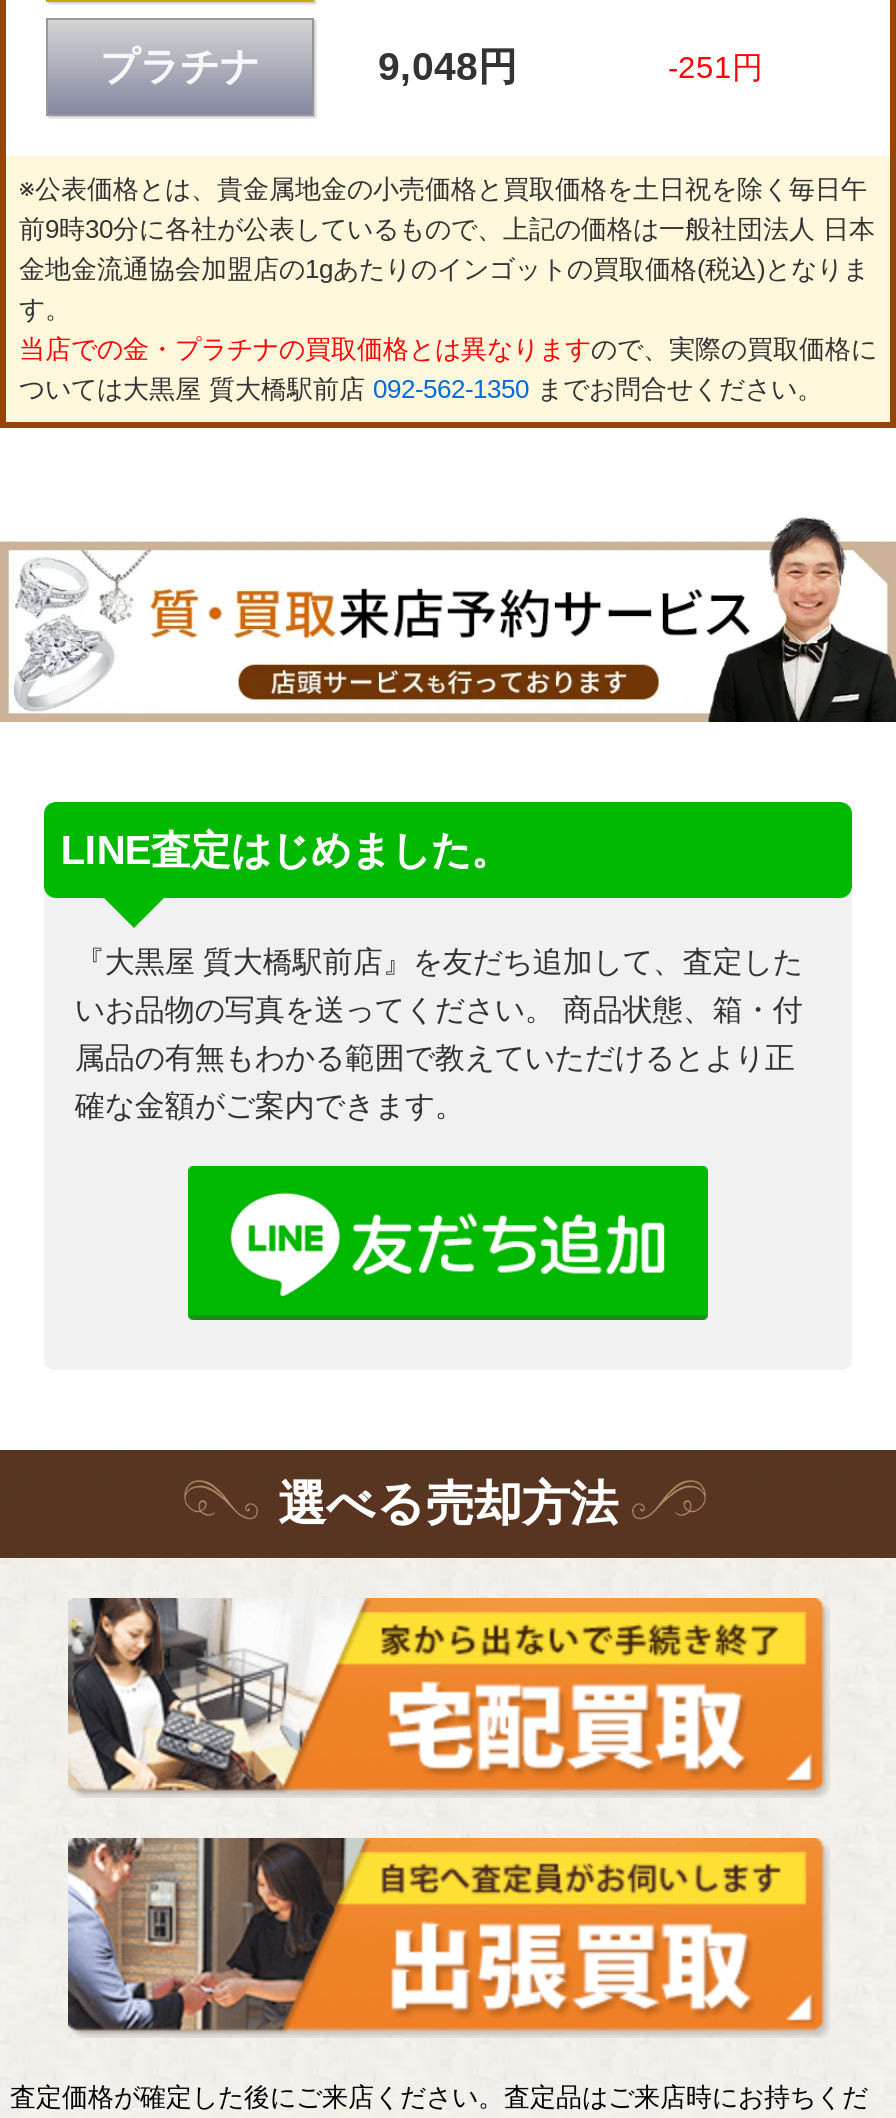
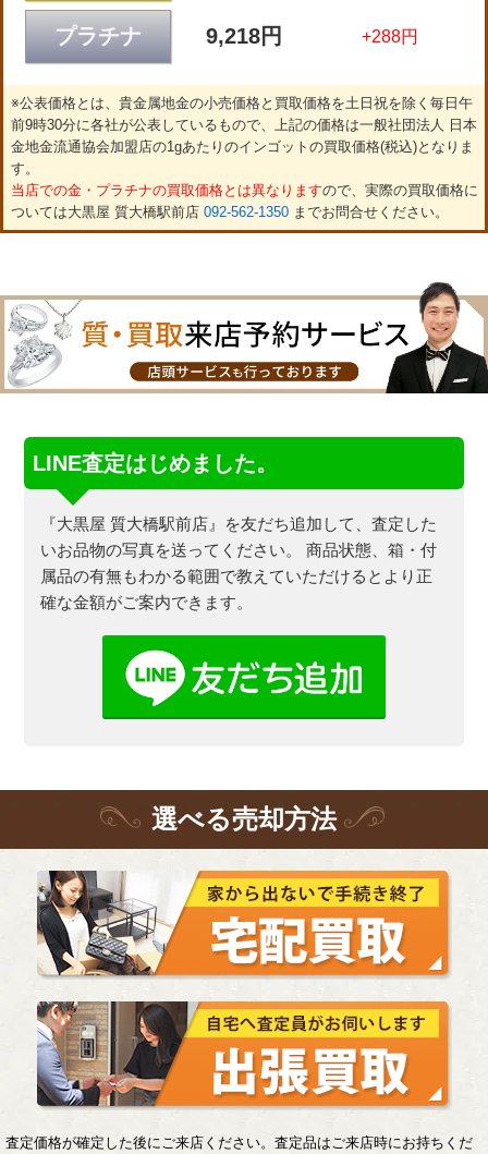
[378,45,518,89] 9,048円 -> [206,24,282,48] 9,218円
[668,50,764,84] -251円 -> [362,27,418,46] +288円

